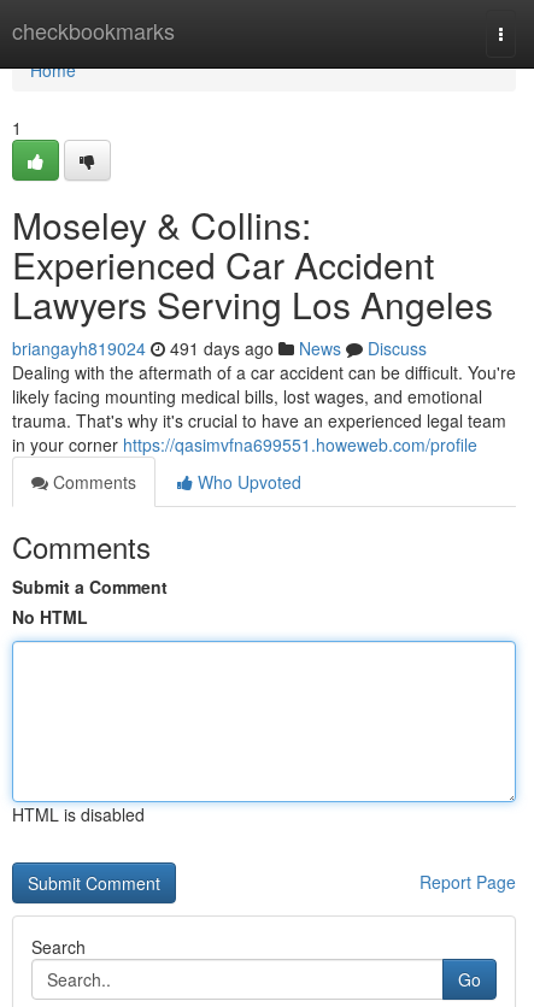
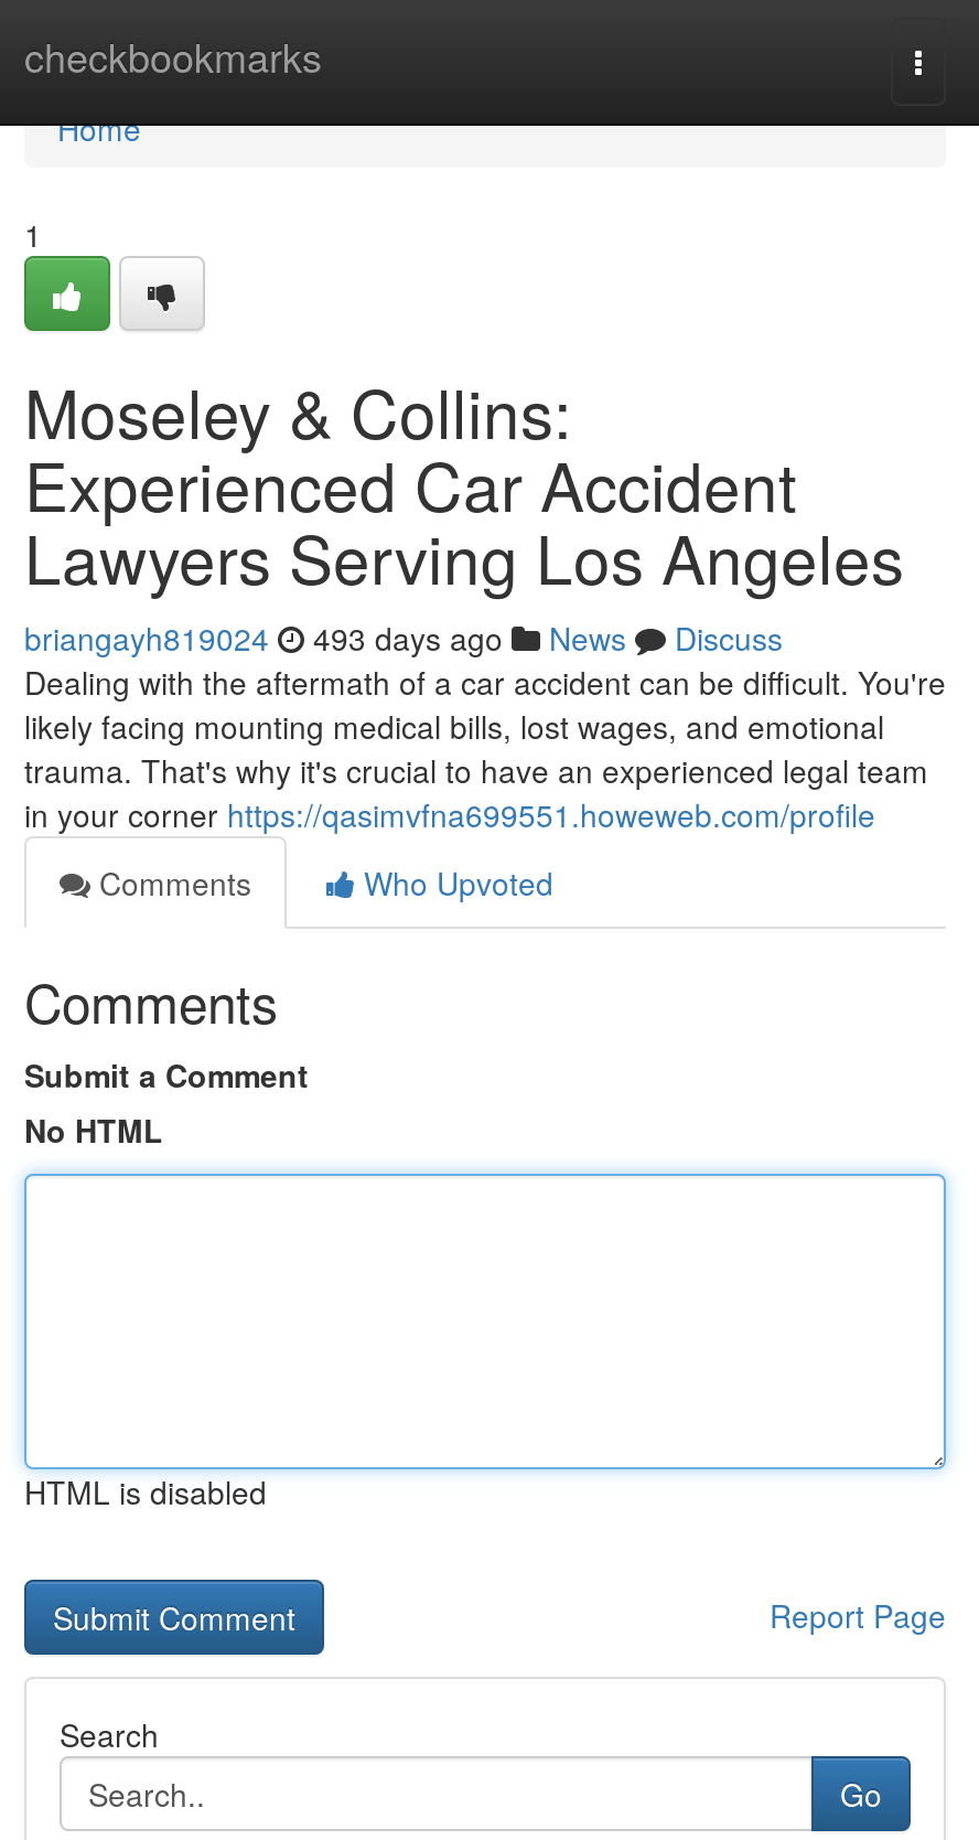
[12,336,427,360] briangayh819024 491 days ago News Discuss -> [24,616,783,660] briangayh819024 493 days ago News Discuss

